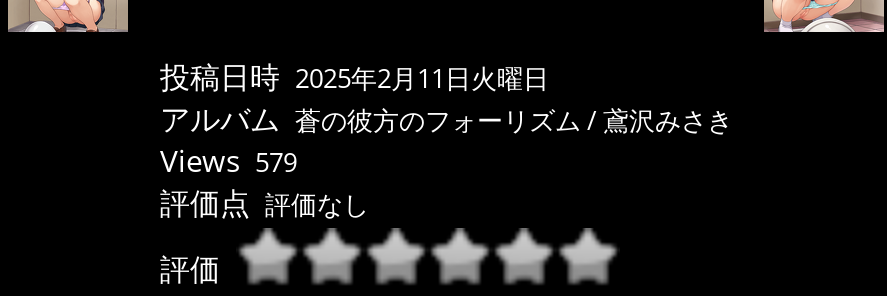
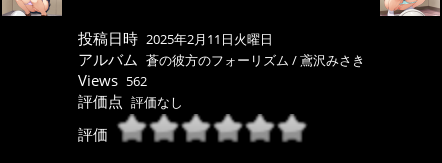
[160,140,297,180] Views 579 -> [78,70,146,90] Views 562

